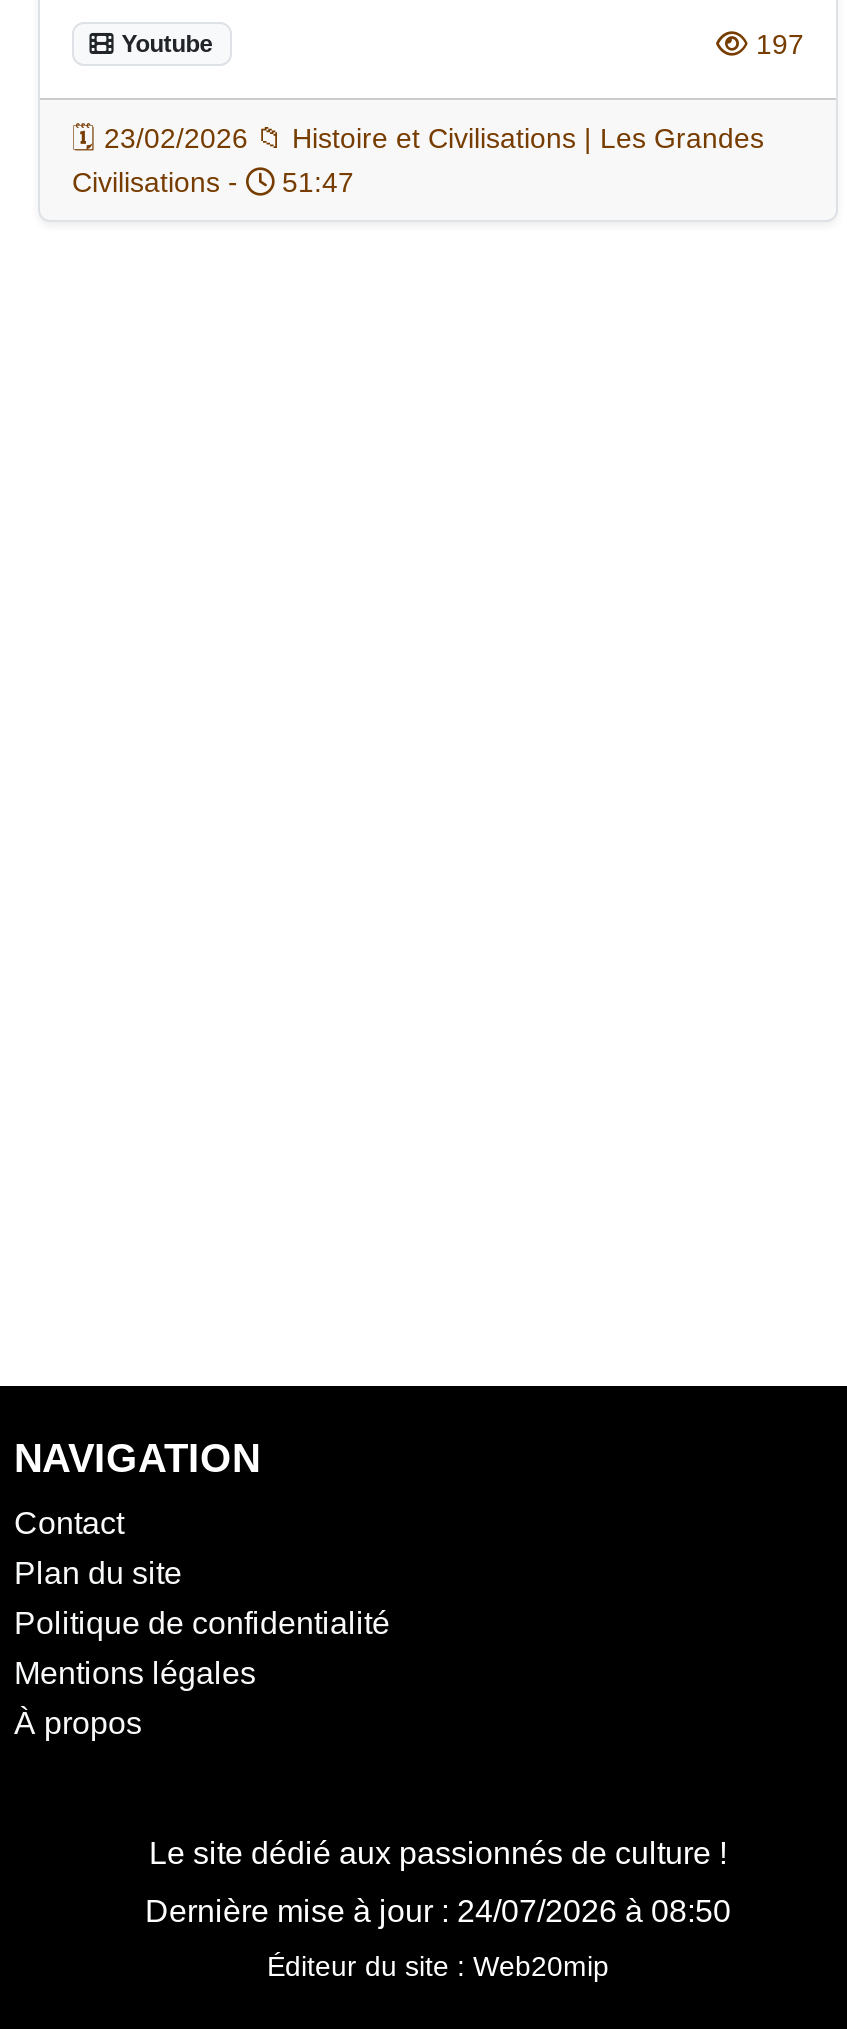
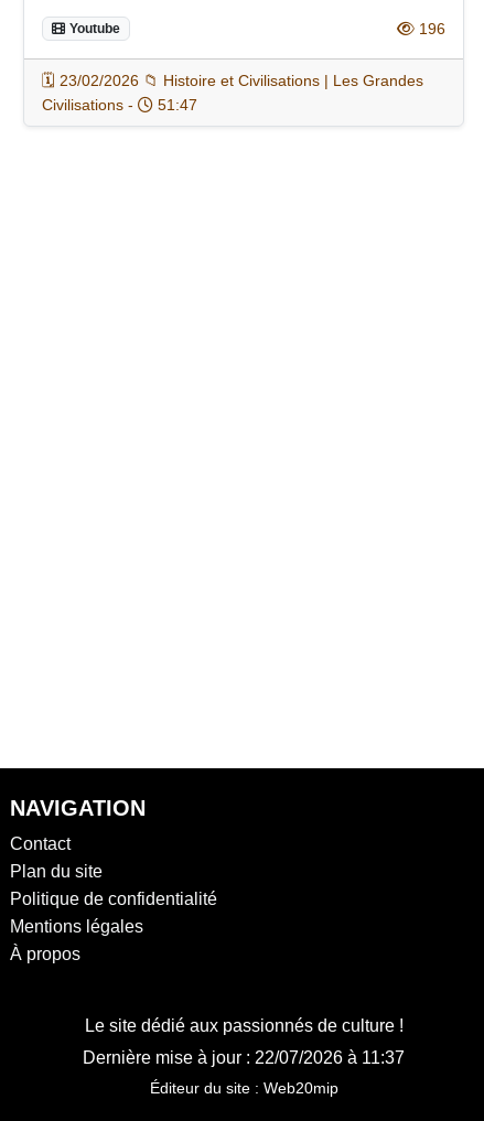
[756,28,804,60] 197 -> [419,20,445,38] 196
[145,1894,731,1928] Dernière mise à jour : 24/07/2026 à 08:50 -> [83,1048,405,1067] Dernière mise à jour : 22/07/2026 à 11:37

